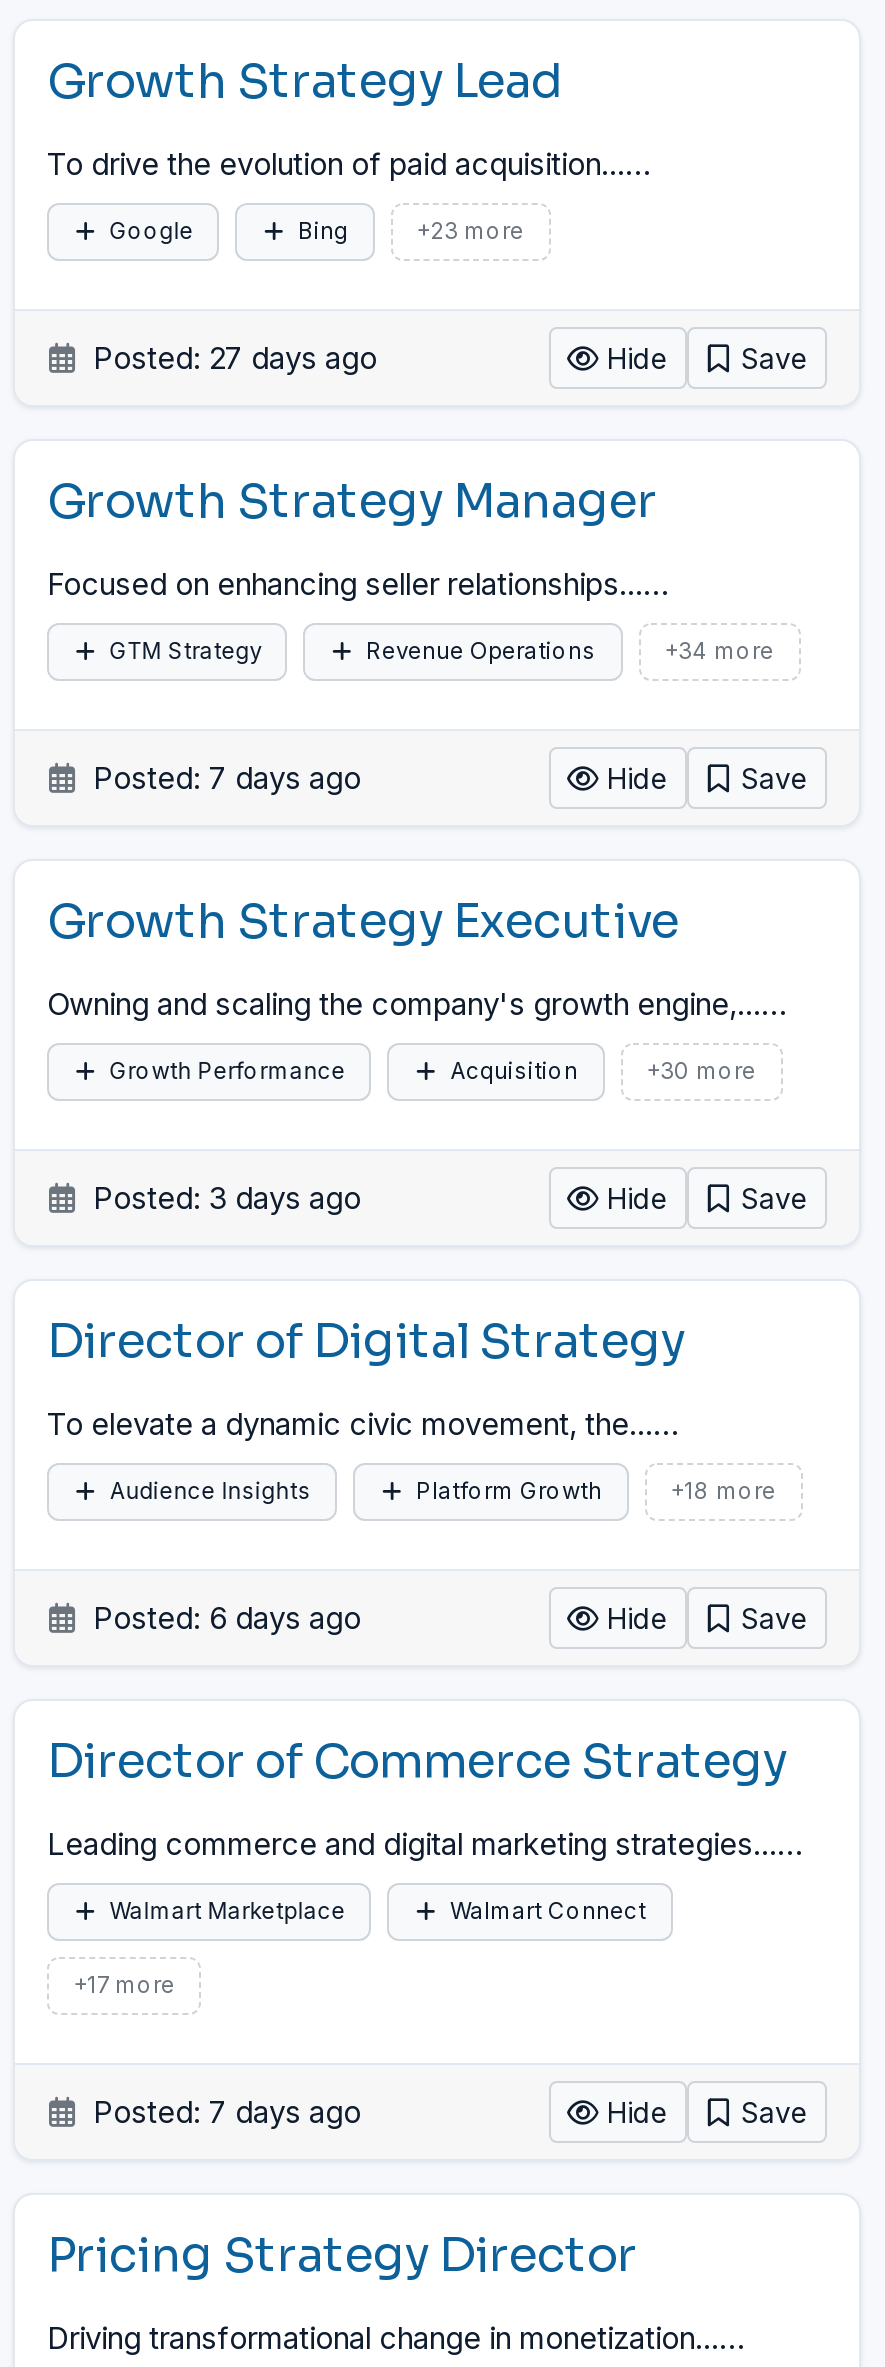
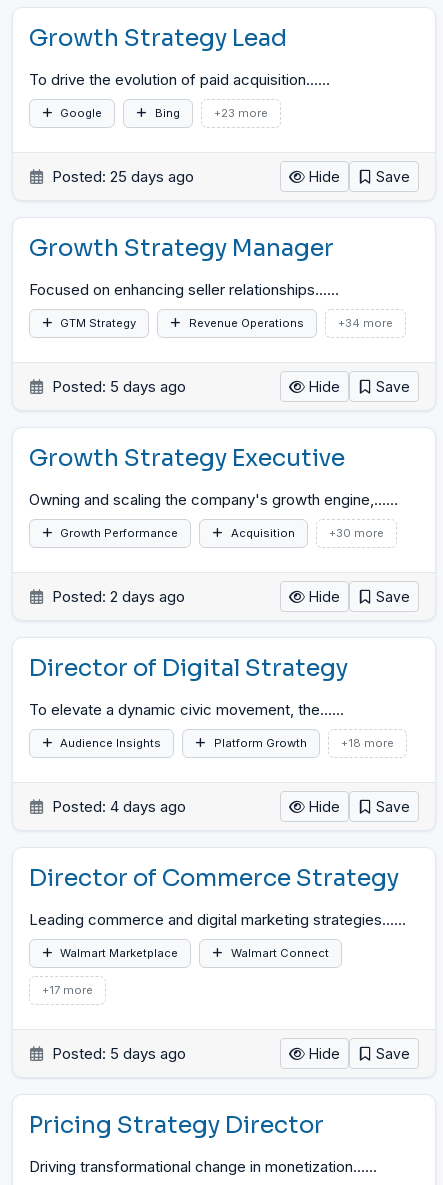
[85,339,377,377] Posted: 27 days ago -> [48,167,194,186] Posted: 25 days ago
[85,759,361,797] Posted: 7 days ago -> [48,377,186,396] Posted: 5 days ago
[85,1179,361,1217] Posted: 3 days ago -> [48,587,185,606] Posted: 2 days ago
[85,1599,361,1637] Posted: 6 days ago -> [48,797,186,816] Posted: 4 days ago
[85,2093,361,2131] Posted: 7 days ago -> [48,1044,186,1063] Posted: 5 days ago

